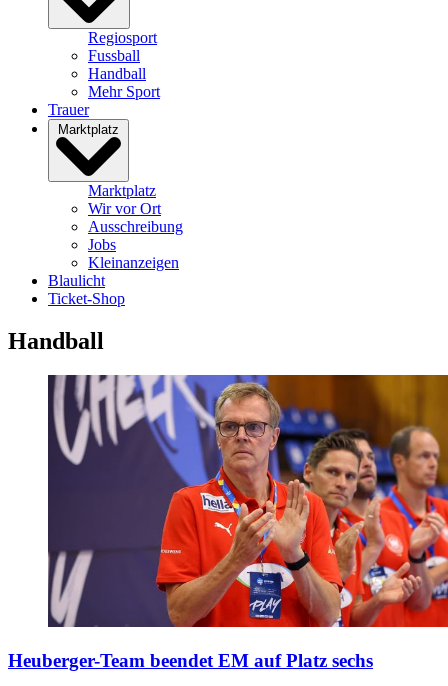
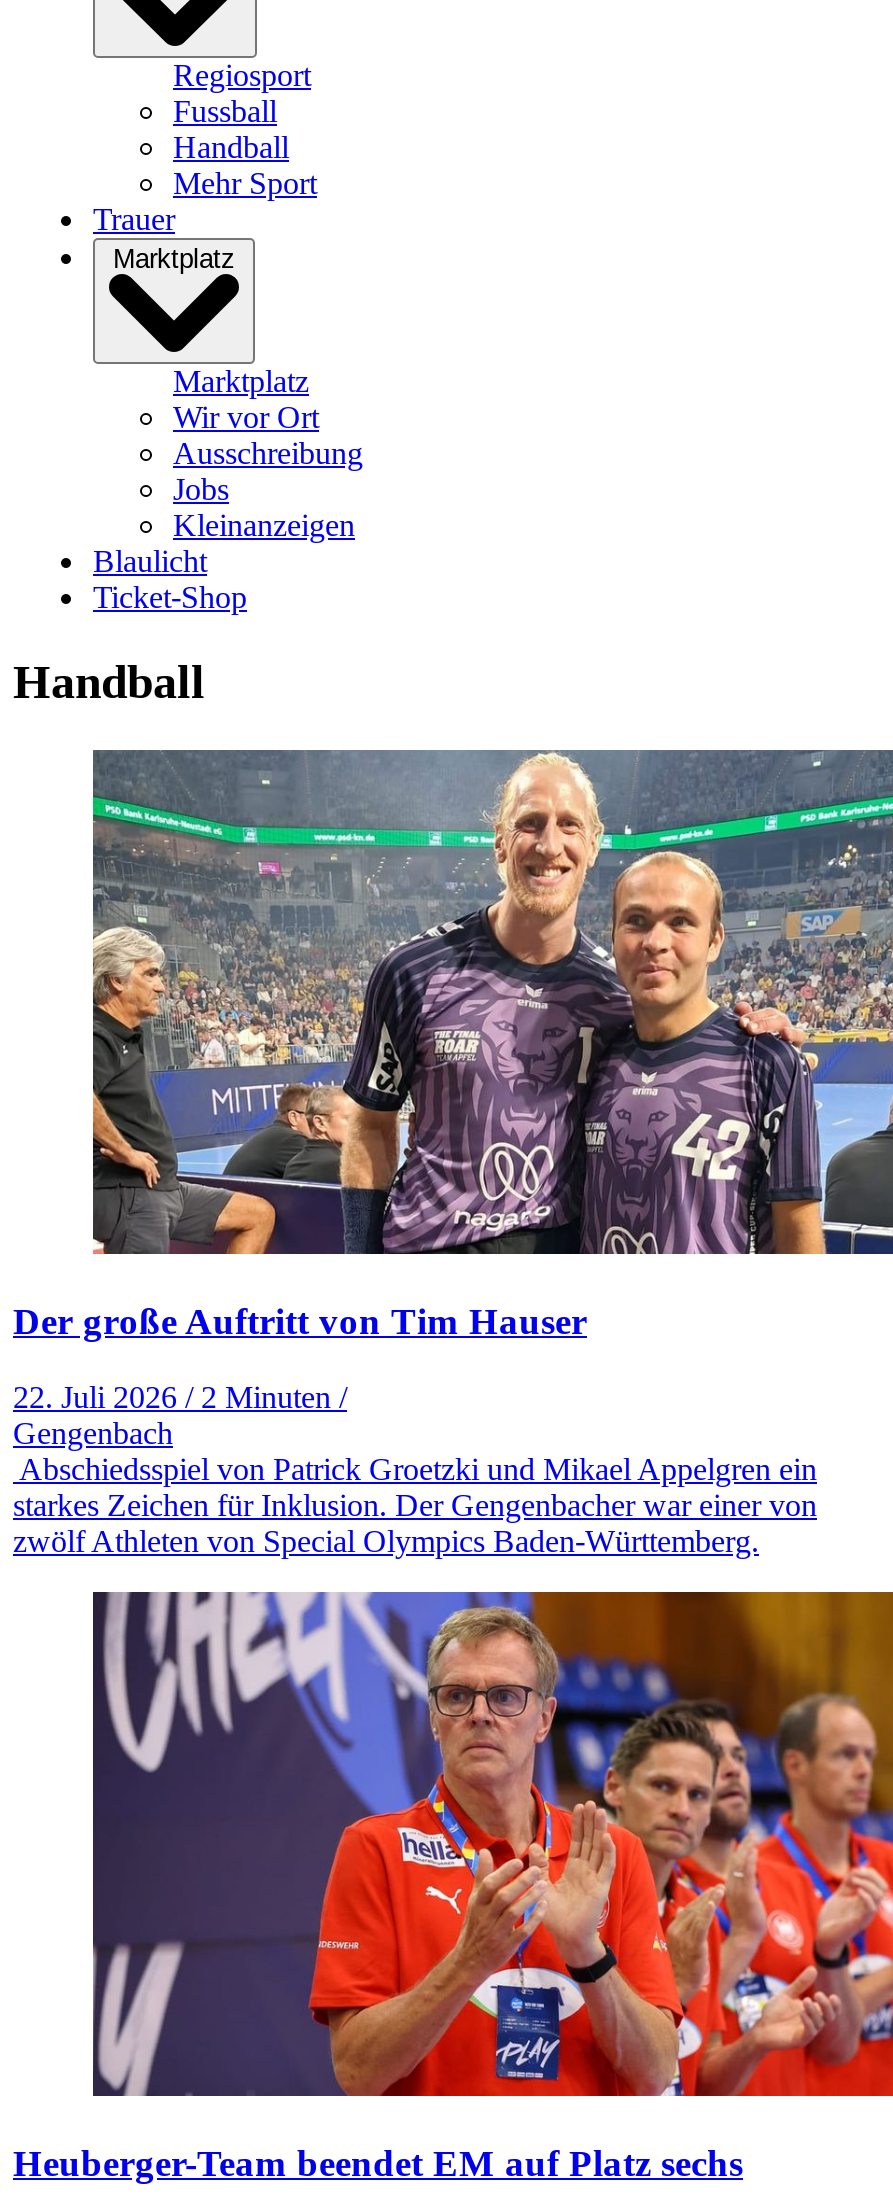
none -> [13,748,887,1559] [image] | Der große Auftritt von Tim Hauser | 22. Juli 2026 / 2 Minuten / | Gengenbach | Abschiedsspiel von Patrick Groetzki und Mikael Appelgren ein | starkes Zeichen für Inklusion. Der Gengenbacher war einer von | zwölf Athleten von Special Olympics Baden-Württemberg.

